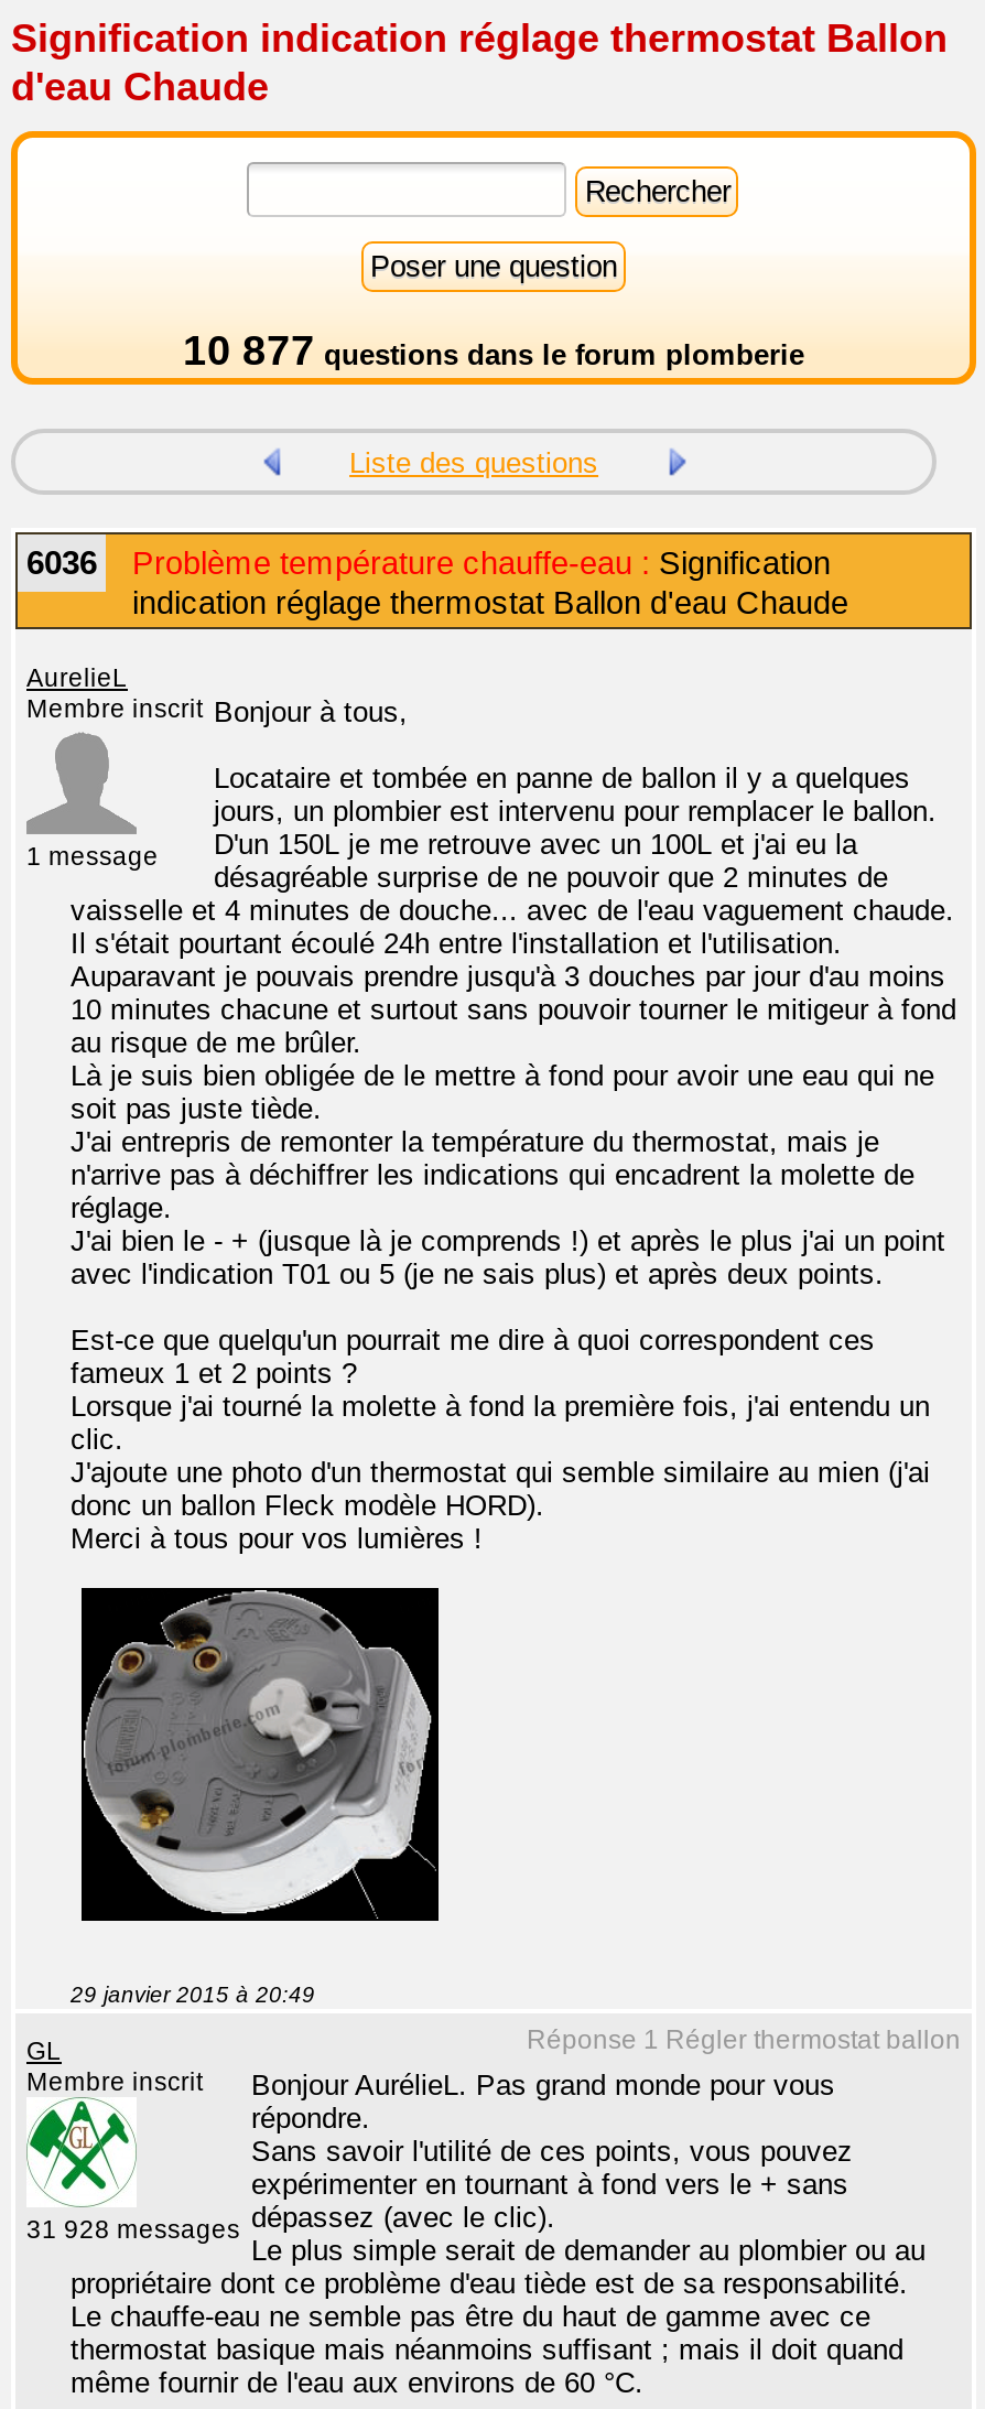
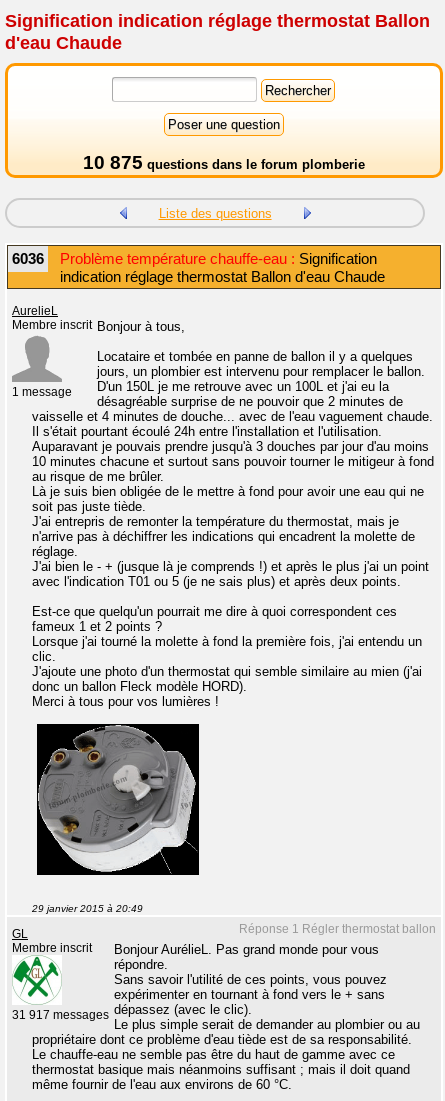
[183,327,804,374] 10 877 questions dans le forum plomberie -> [83,152,365,173] 10 875 questions dans le forum plomberie
[26,2200,555,2242] 31 928 messages dépassez (avec le clic). -> [12,1002,252,1021] 31 917 messages dépassez (avec le clic).

